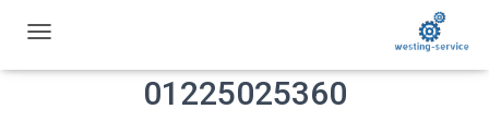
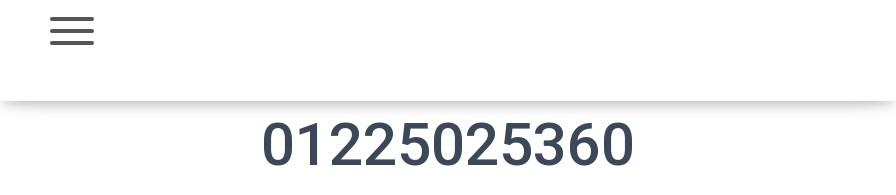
[425,11,469,52] [image] -> none

